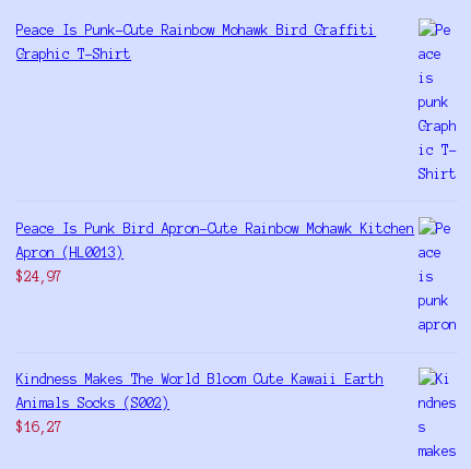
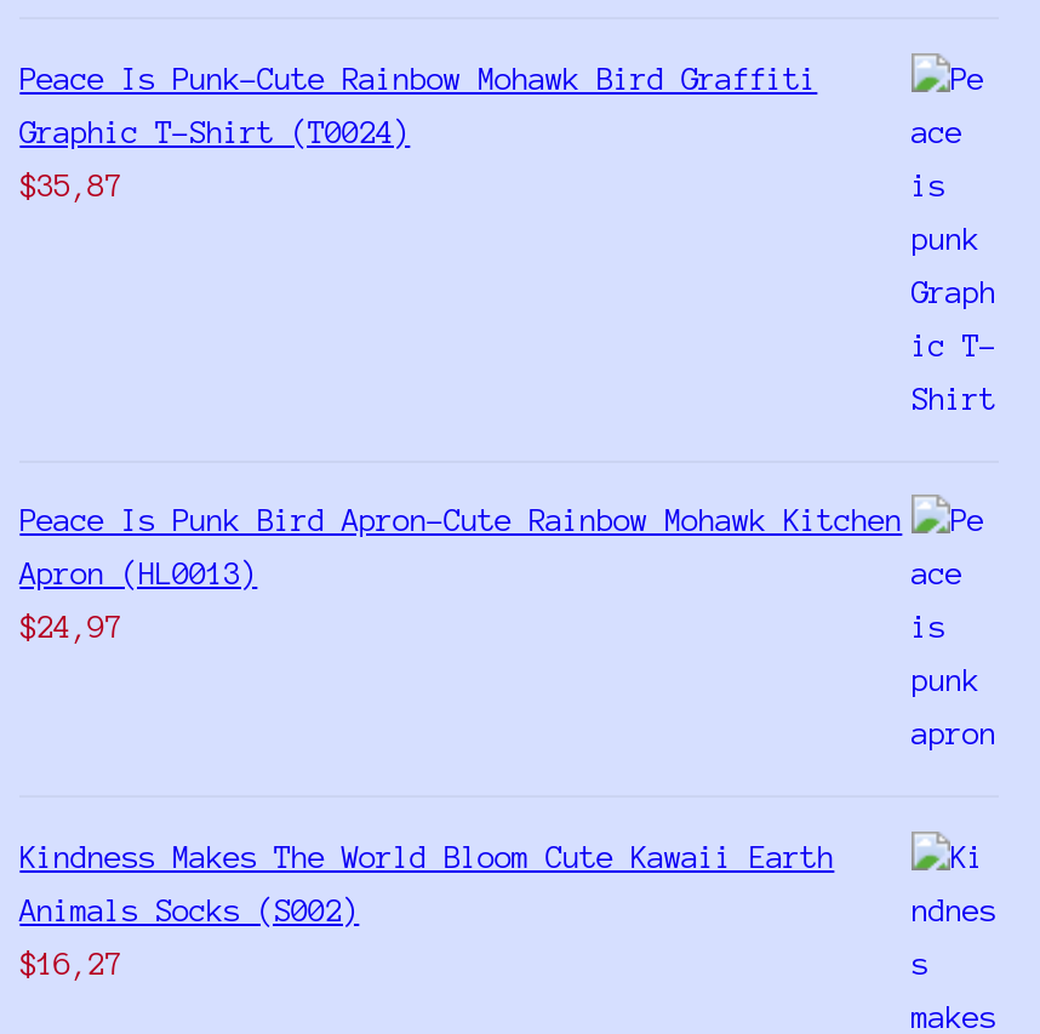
[17,46,131,61] Graphic T-Shirt -> [20,116,410,201] Graphic T-Shirt (T0024) | $35,87

